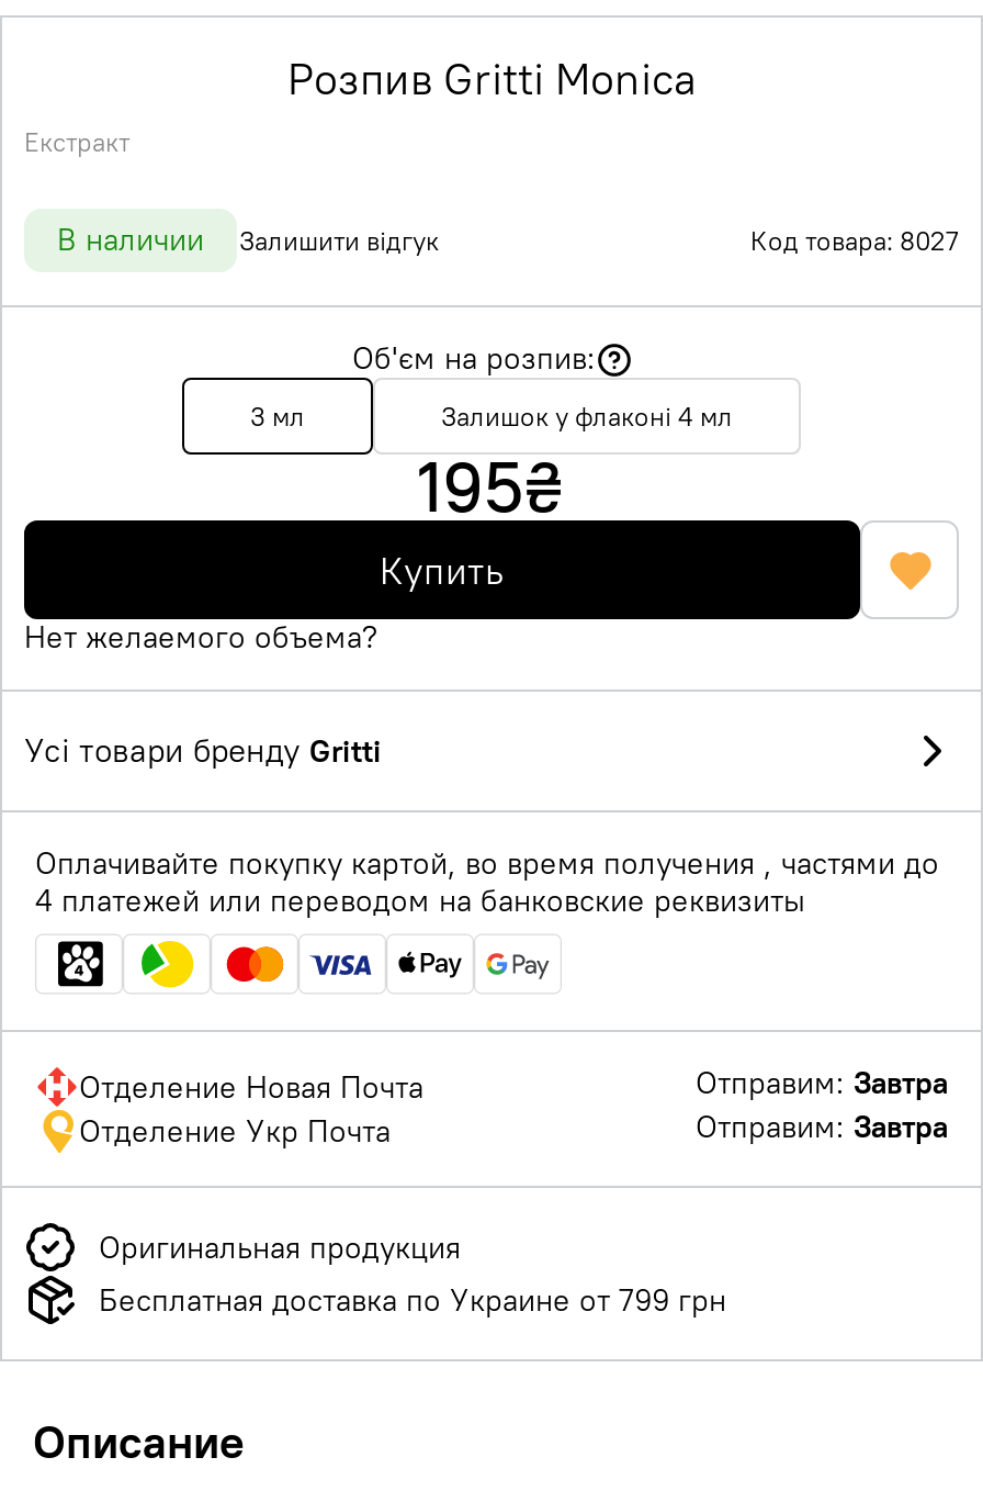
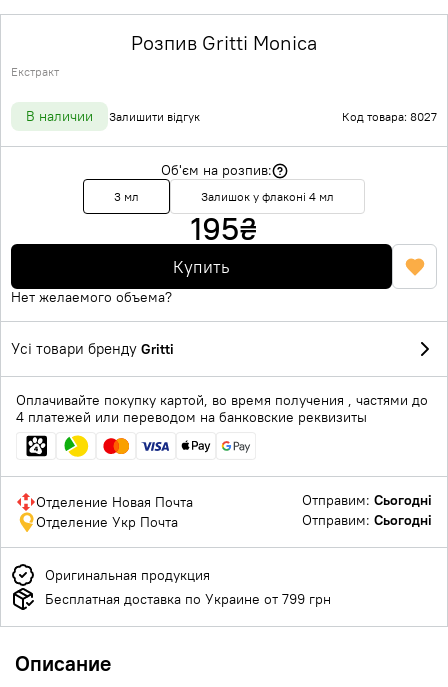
[696,1063,948,1102] Отправим: Завтра -> [302,491,432,509] Отправим: Сьогодні
[696,1107,948,1146] Отправим: Завтра -> [302,511,432,529] Отправим: Сьогодні

